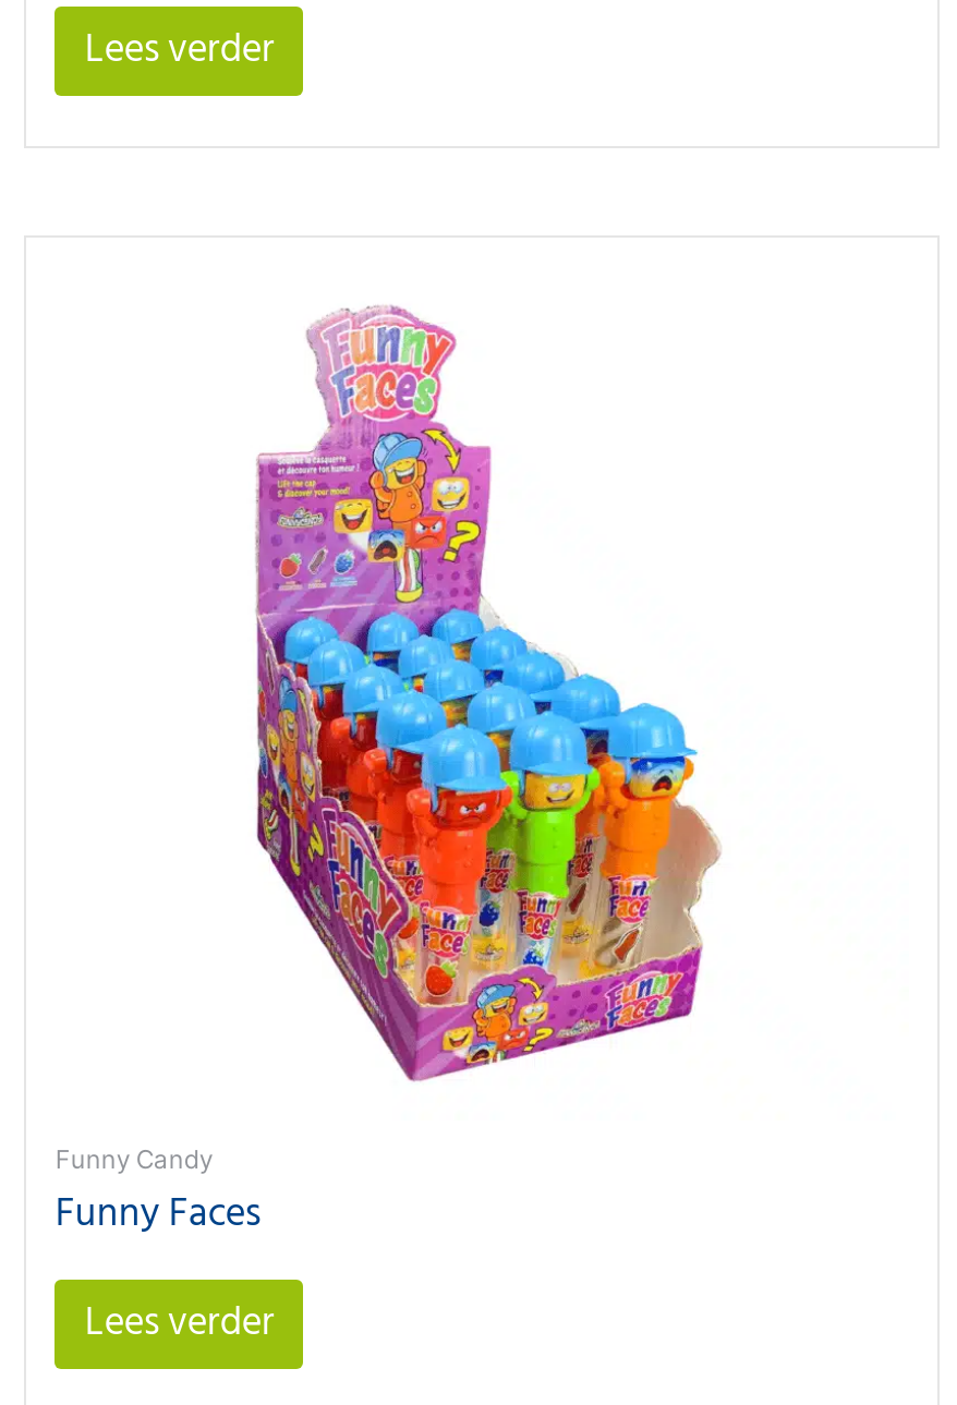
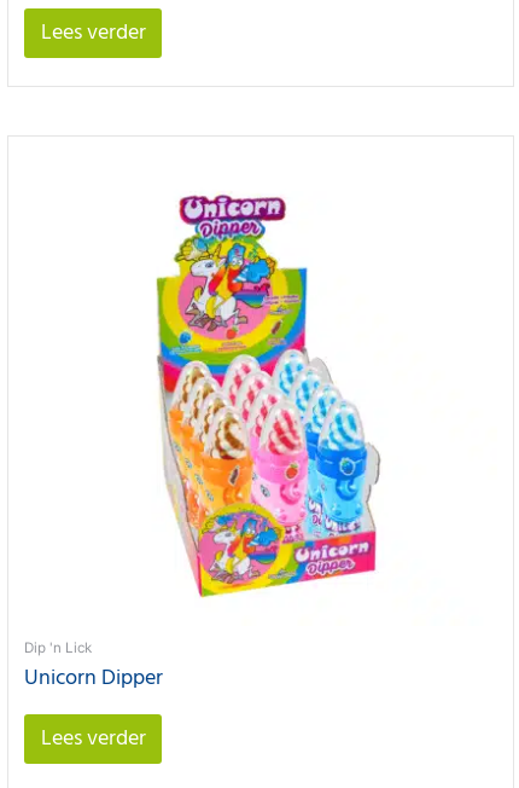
[55,305,722,1247] [image] | Funny Candy | Funny Faces -> [25,175,392,696] [image] | Dip 'n Lick | Unicorn Dipper

